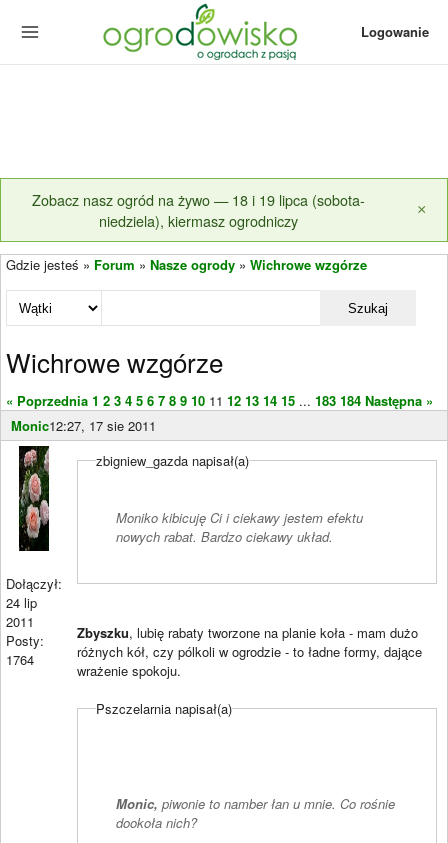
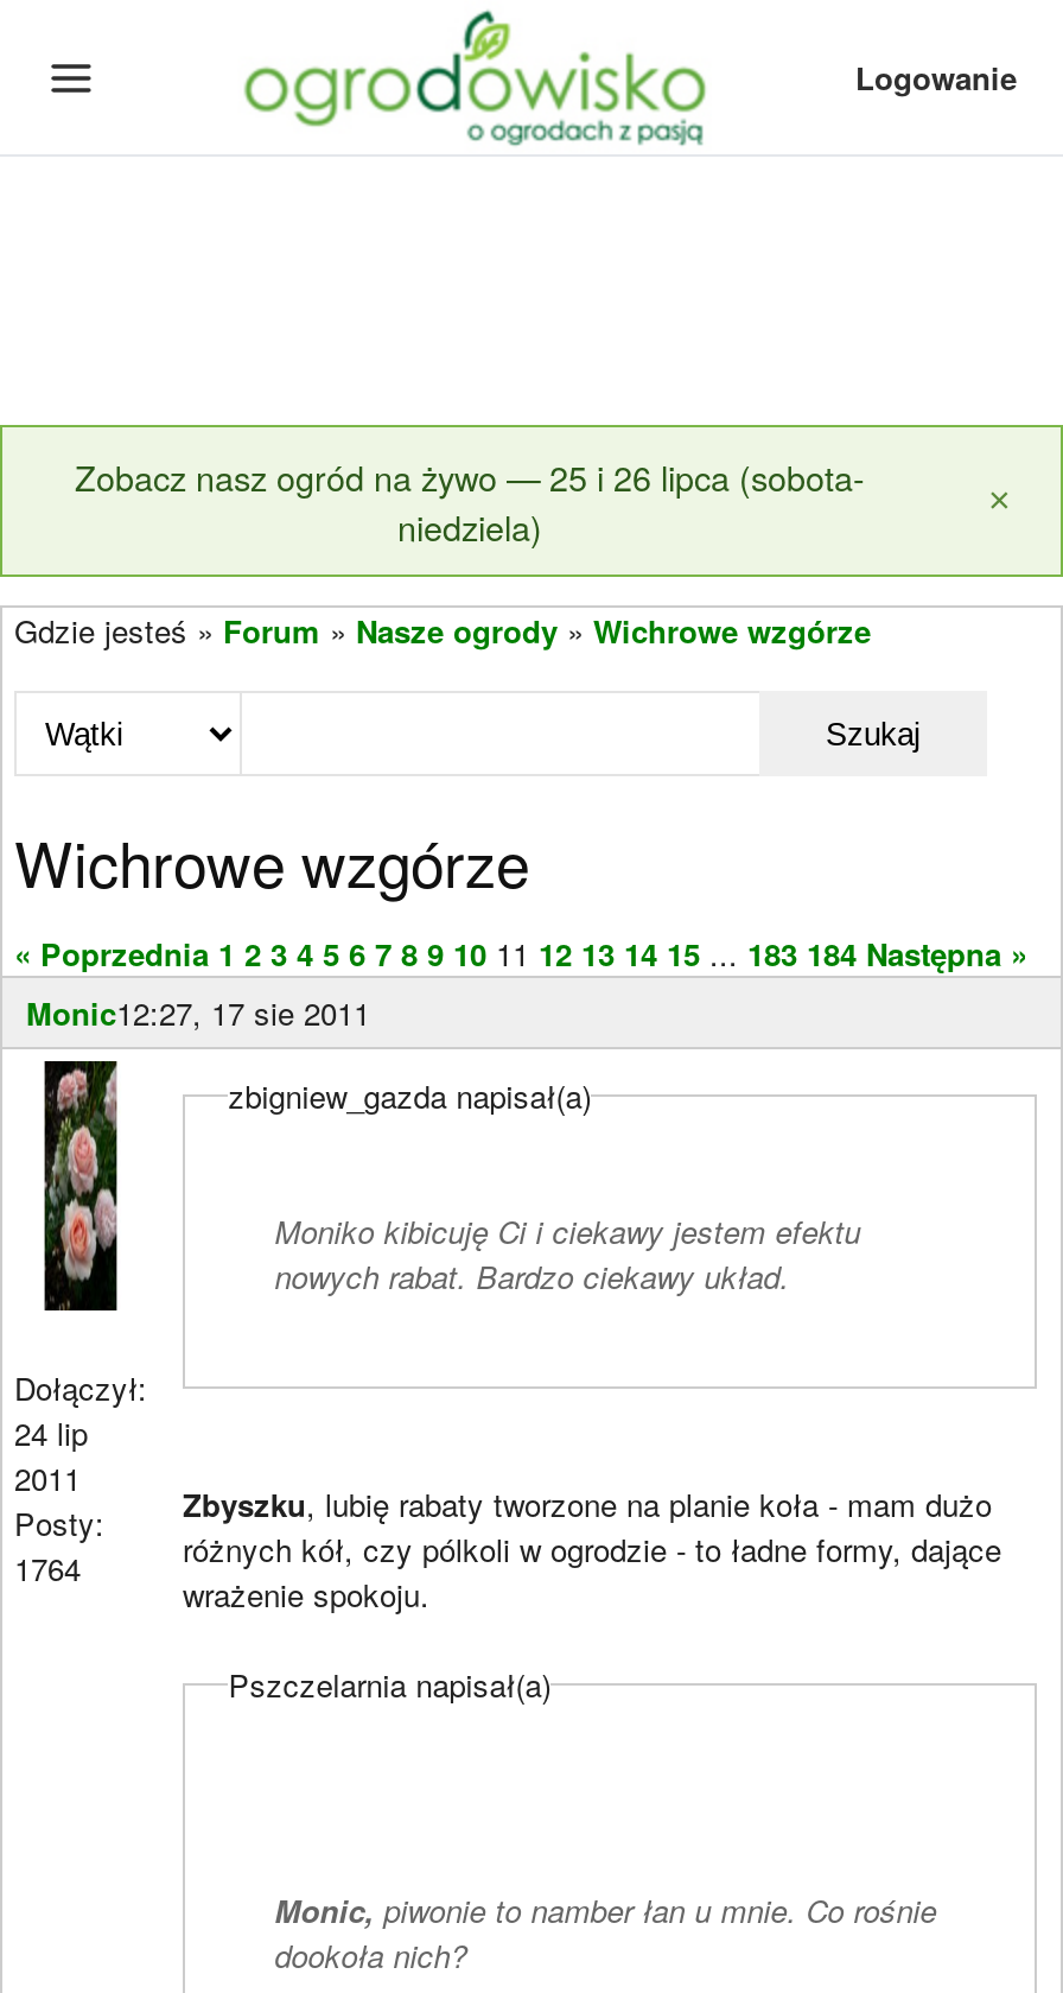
[31,189,364,231] Zobacz nasz ogród na żywo — 18 i 19 lipca (sobota- | niedziela), kiermasz ogrodniczy -> [75,451,865,551] Zobacz nasz ogród na żywo — 25 i 26 lipca (sobota- | niedziela)

